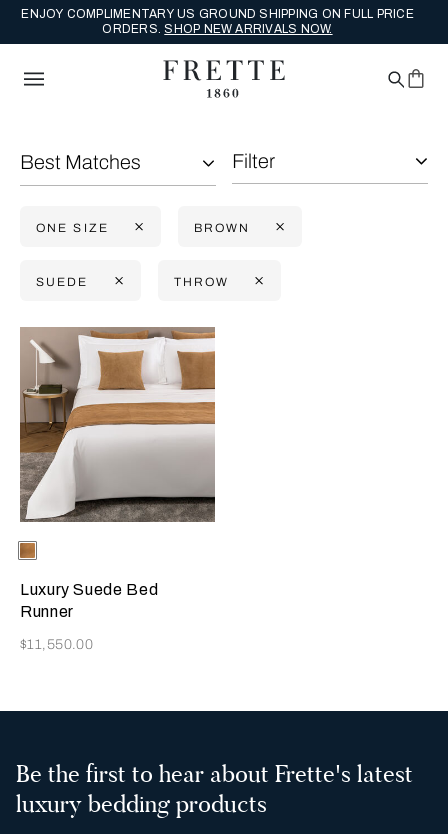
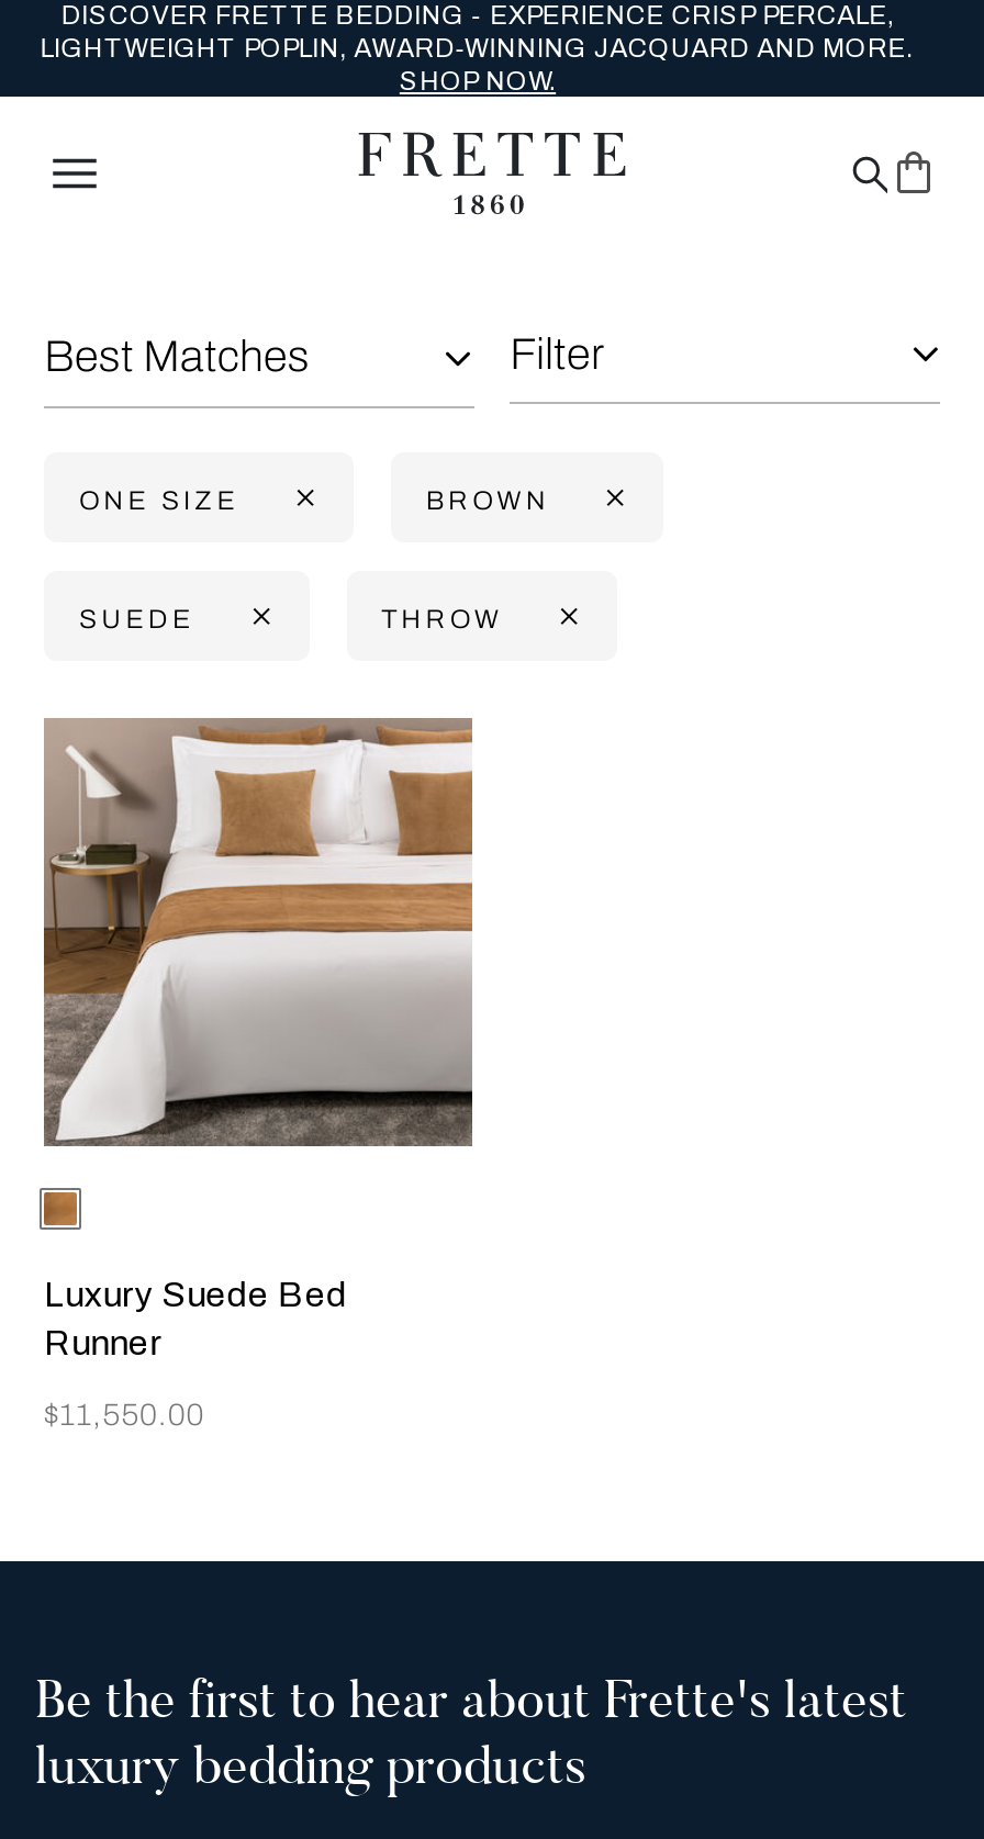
[21,7,414,36] ENJOY COMPLIMENTARY US GROUND SHIPPING ON FULL PRICE | ORDERS. SHOP NEW ARRIVALS NOW. -> [40,0,915,96] DISCOVER FRETTE BEDDING - EXPERIENCE CRISP PERCALE, | LIGHTWEIGHT POPLIN, AWARD-WINNING JACQUARD AND MORE. | SHOP NOW.

